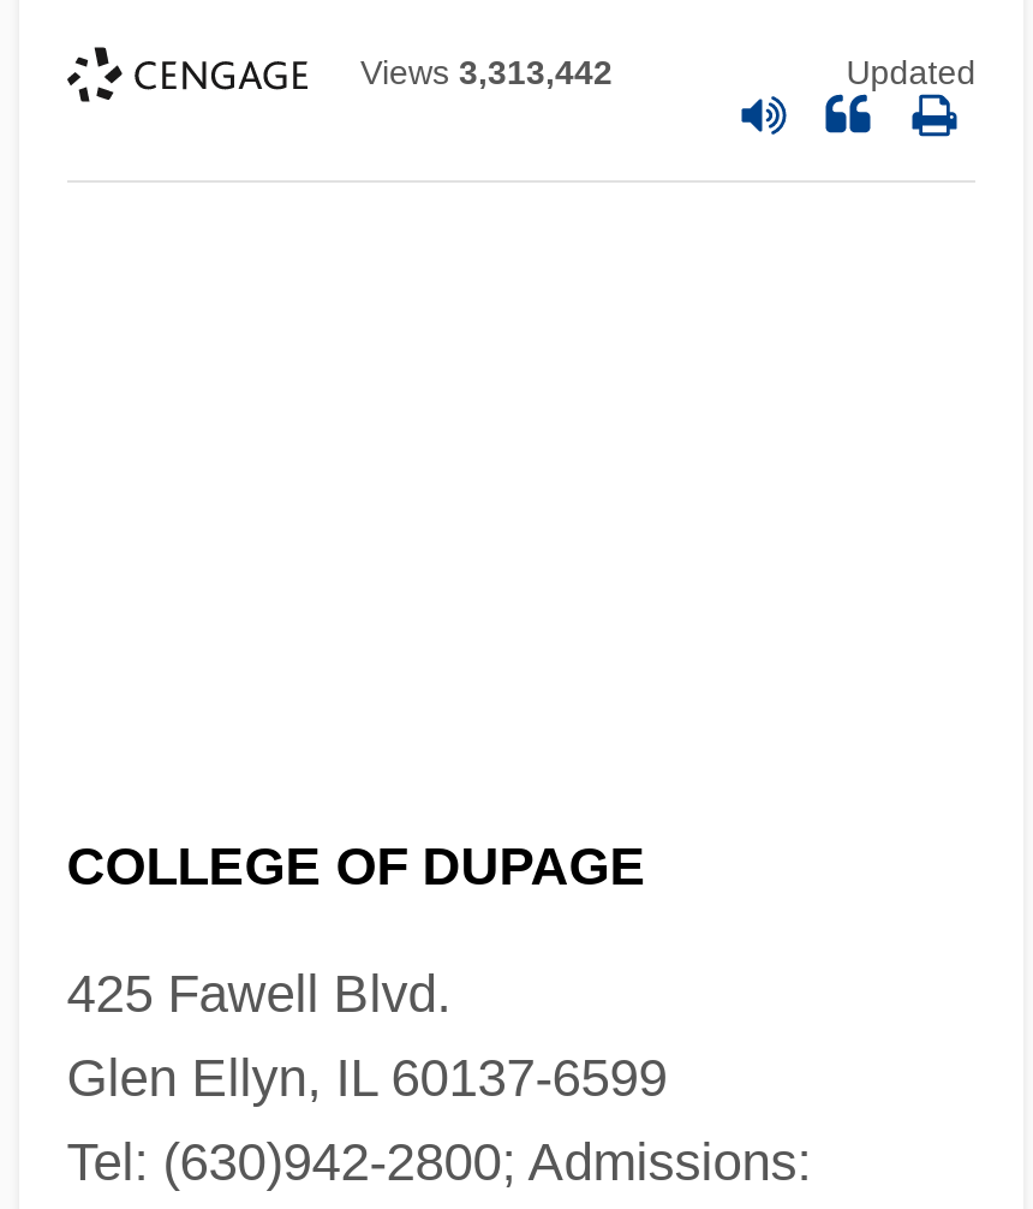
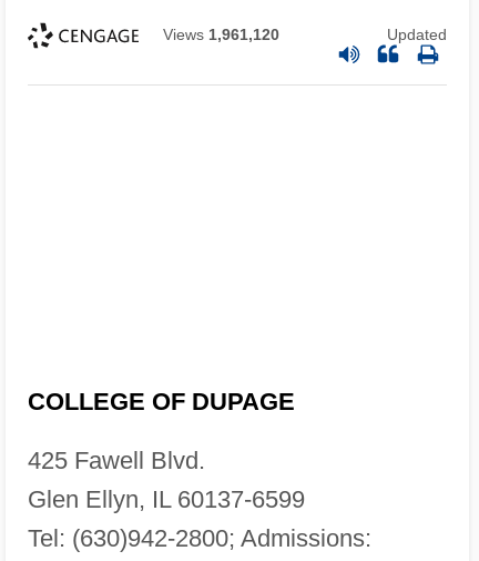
[360,54,613,93] Views 3,313,442 -> [163,26,279,44] Views 1,961,120

